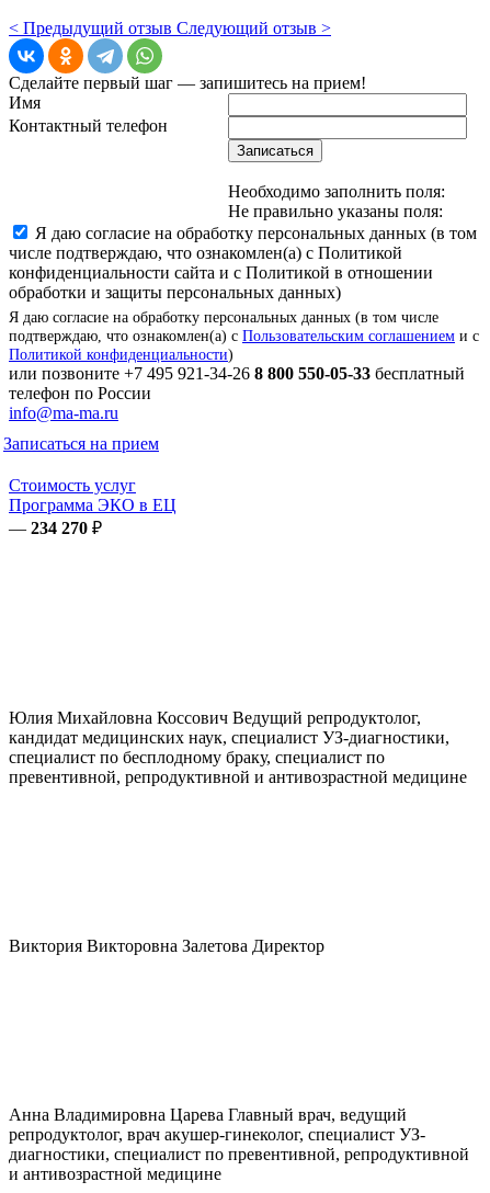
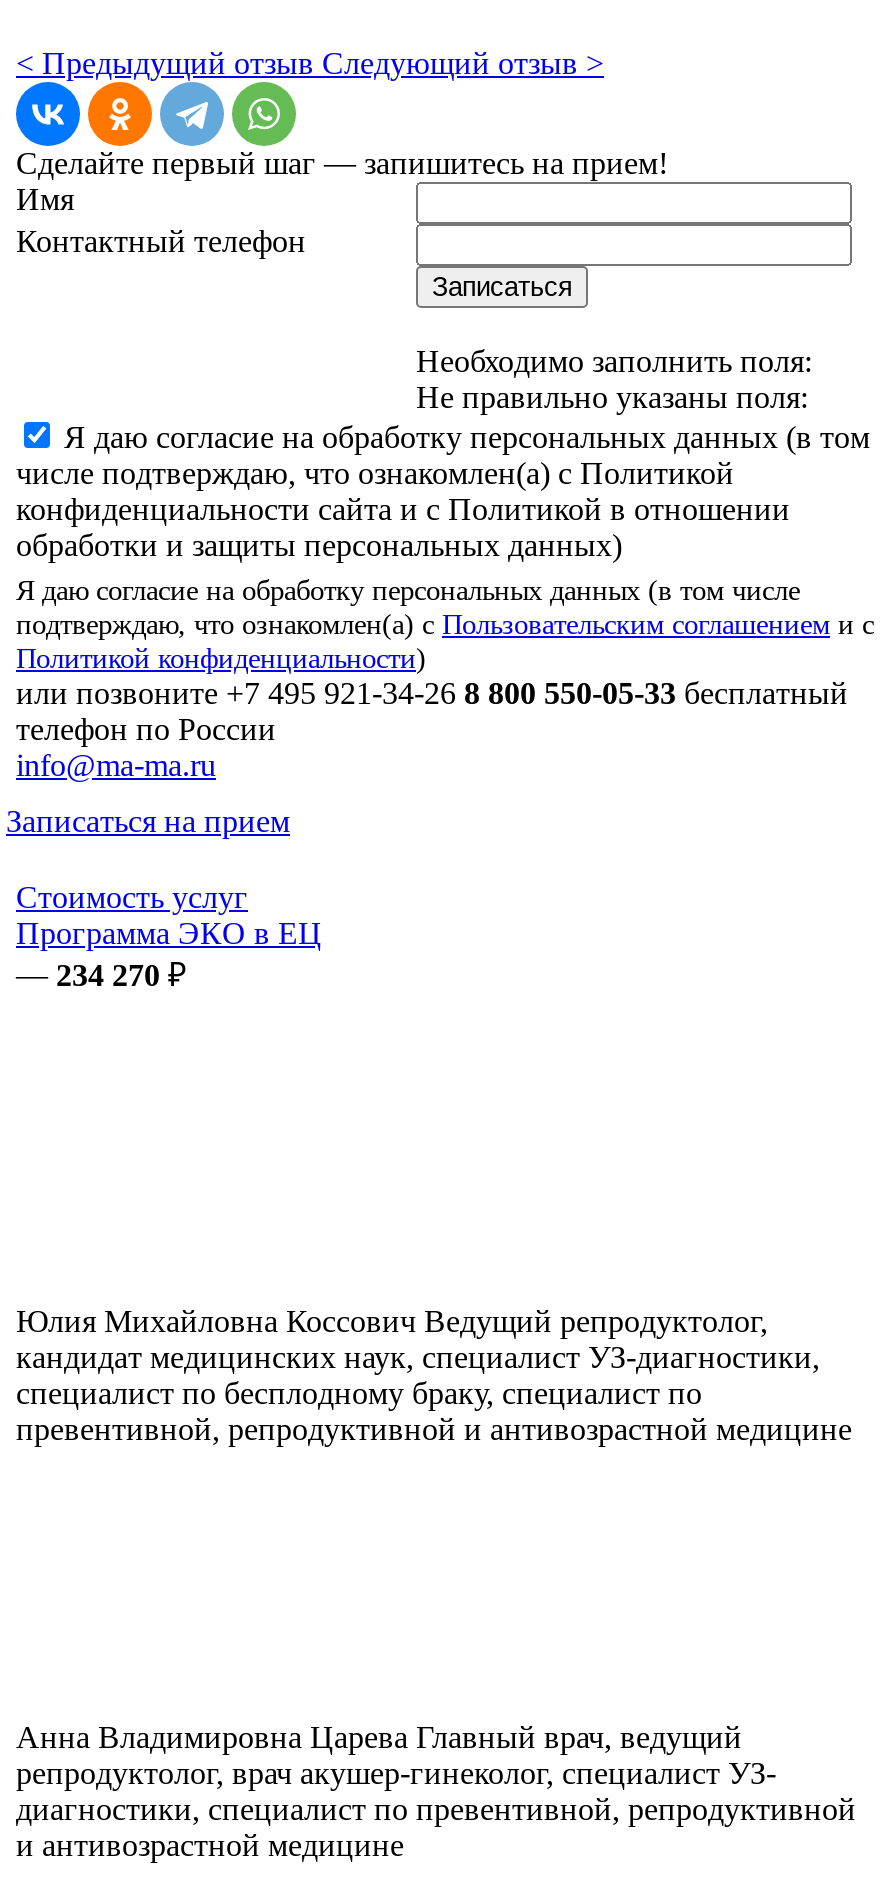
[9,937,324,955] Виктория Викторовна Залетова Директор -> none

